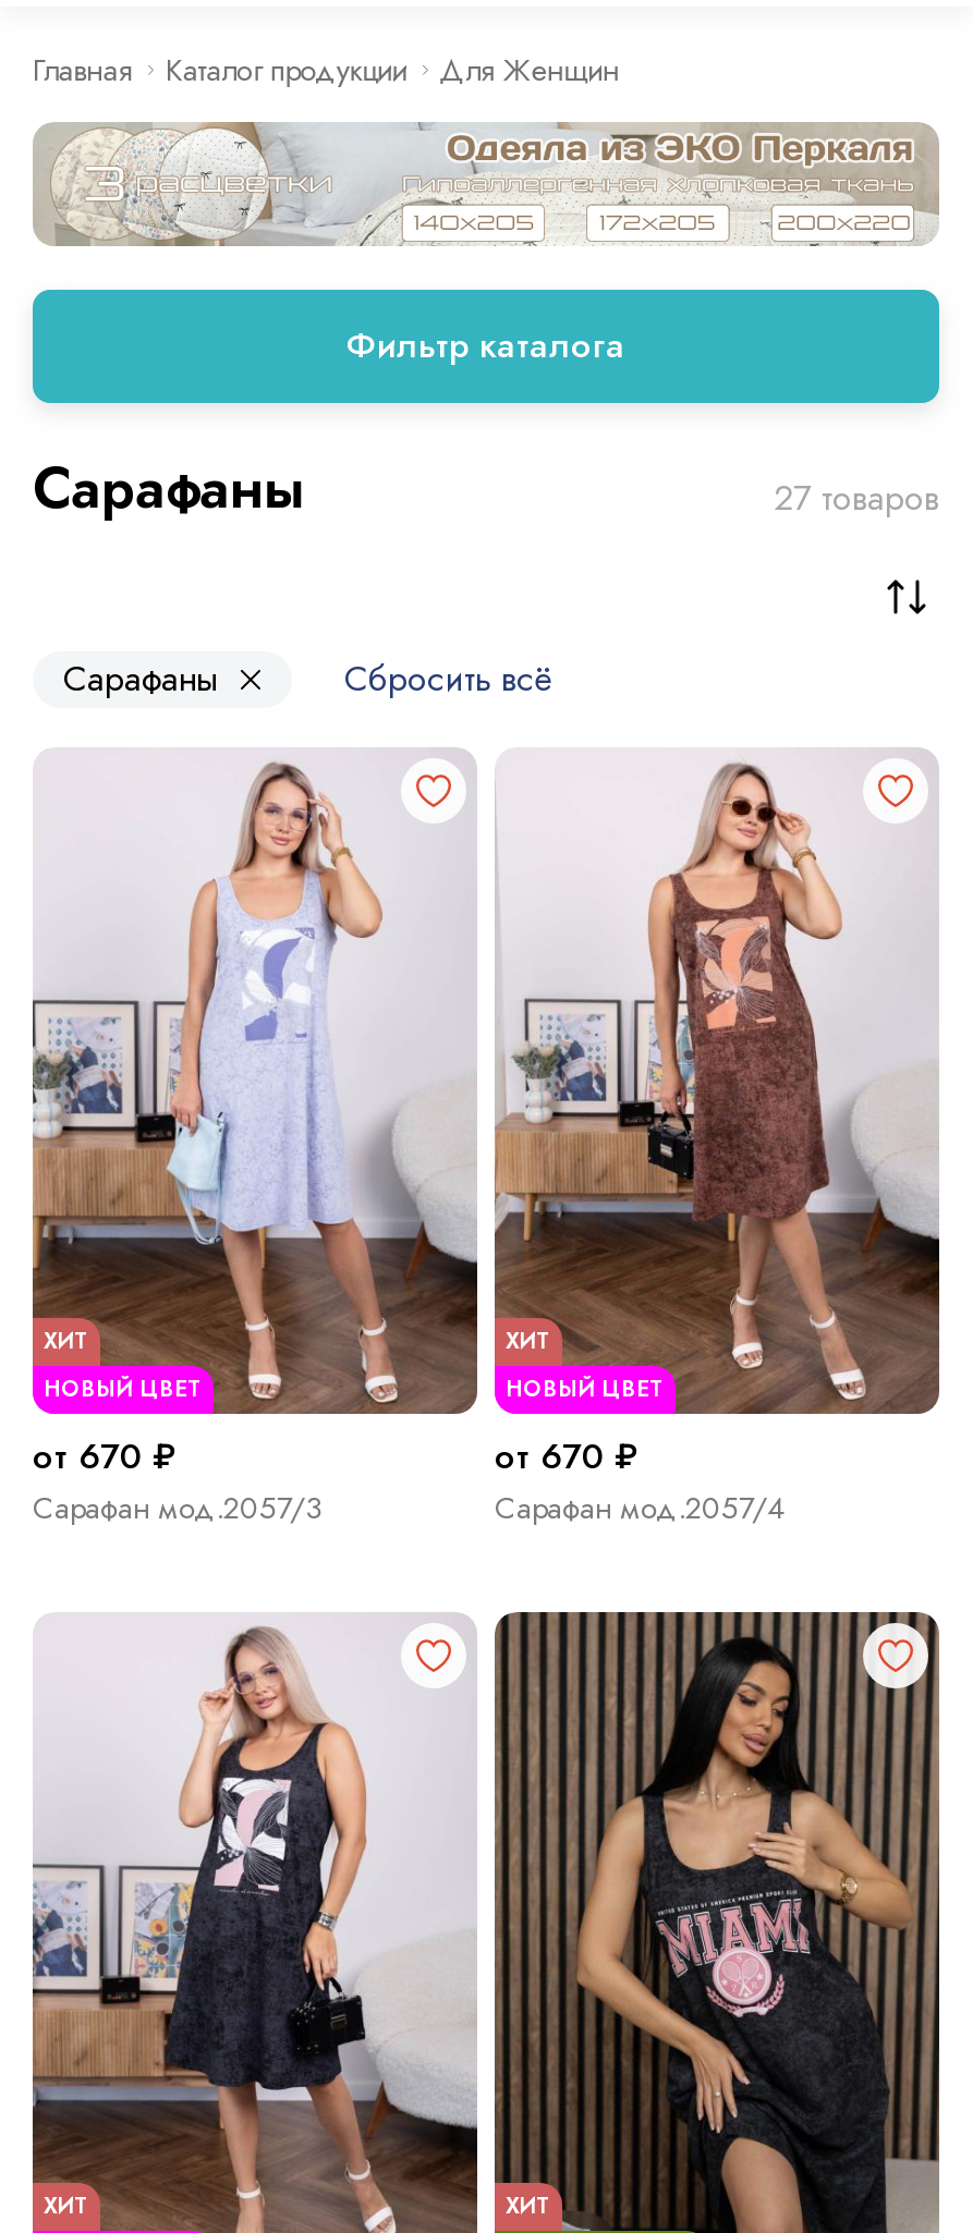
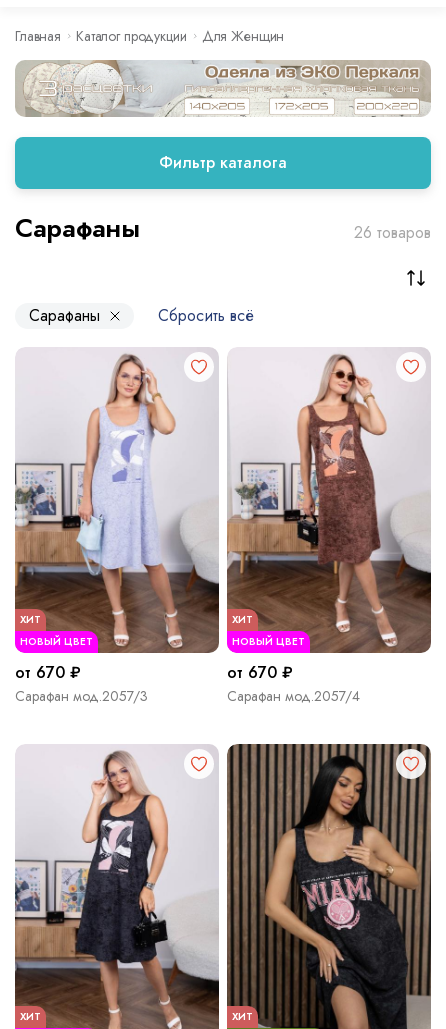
[774,472,939,522] 27 товаров -> [354,221,431,244] 26 товаров

